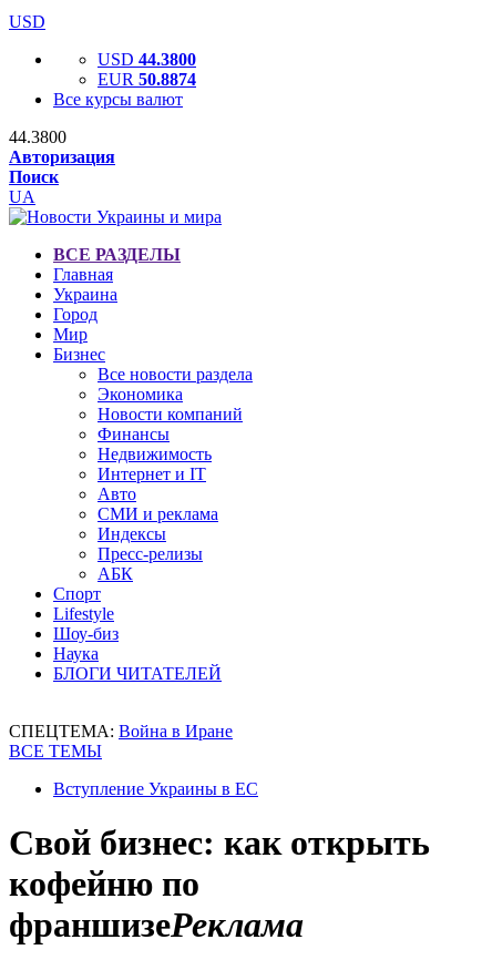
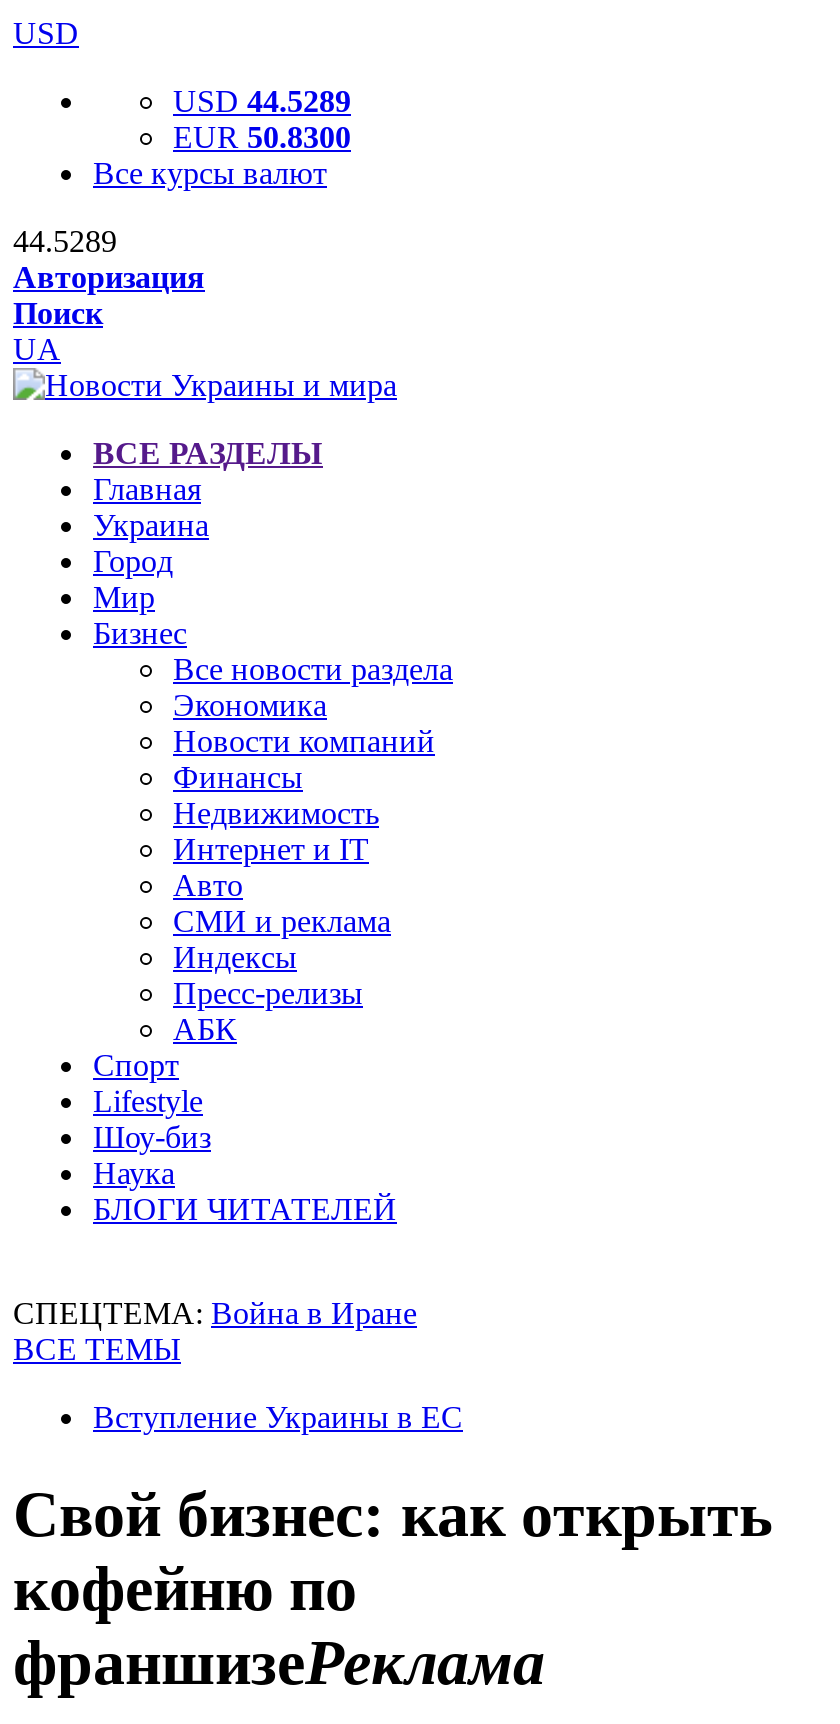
[98,50,196,69] USD 44.3800 -> [173,84,351,118] USD 44.5289
[98,70,196,89] EUR 50.8874 -> [173,120,351,154] EUR 50.8300
[9,127,66,146] 44.3800 -> [13,224,117,258] 44.5289

